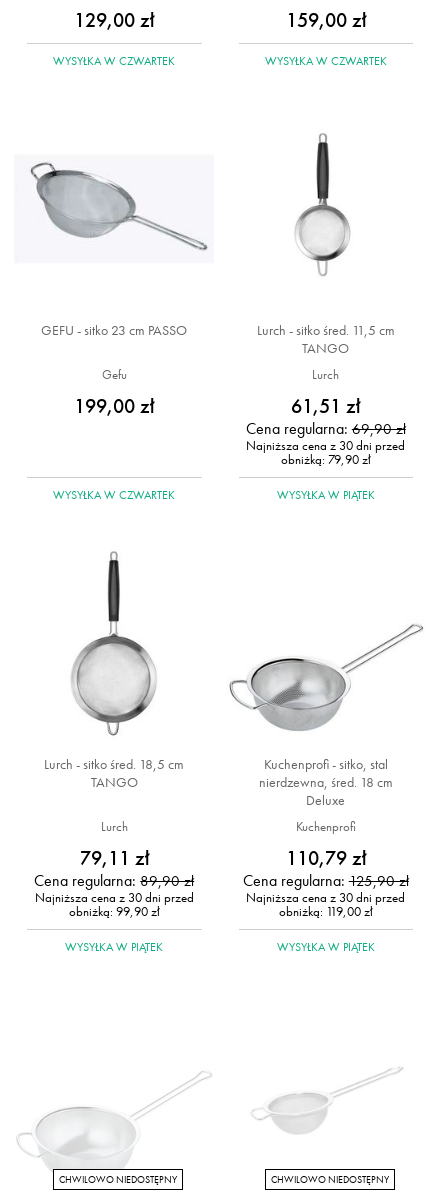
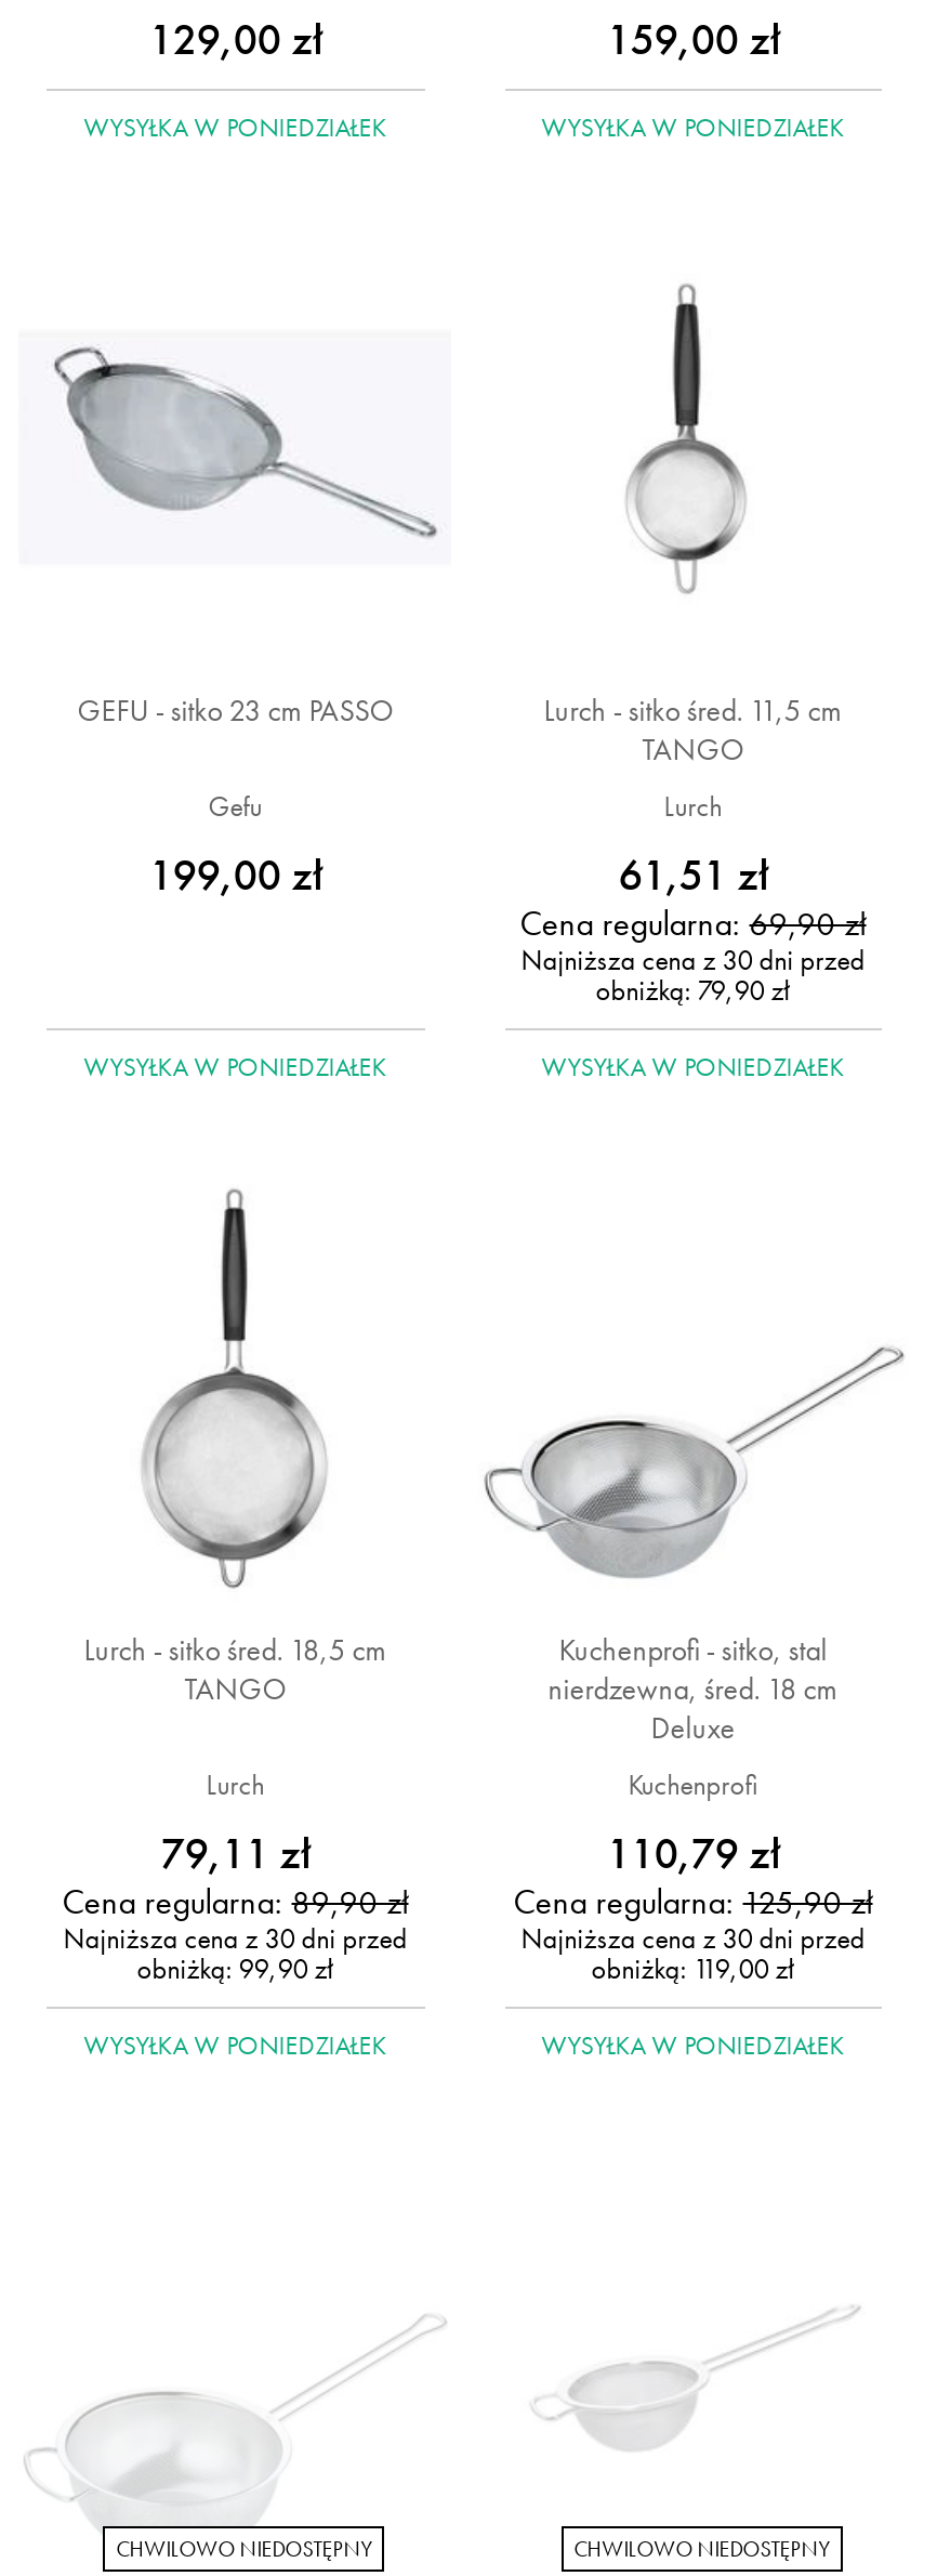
[53,53,175,69] WYSYŁKA W CZWARTEK -> [84,110,387,144] WYSYŁKA W PONIEDZIAŁEK
[265,53,387,69] WYSYŁKA W CZWARTEK -> [542,110,845,144] WYSYŁKA W PONIEDZIAŁEK
[53,487,175,503] WYSYŁKA W CZWARTEK -> [84,1049,387,1084] WYSYŁKA W PONIEDZIAŁEK
[277,487,375,503] WYSYŁKA W PIĄTEK -> [542,1049,845,1084] WYSYŁKA W PONIEDZIAŁEK
[65,939,163,955] WYSYŁKA W PIĄTEK -> [84,2027,387,2062] WYSYŁKA W PONIEDZIAŁEK
[277,939,375,955] WYSYŁKA W PIĄTEK -> [542,2027,845,2062] WYSYŁKA W PONIEDZIAŁEK

